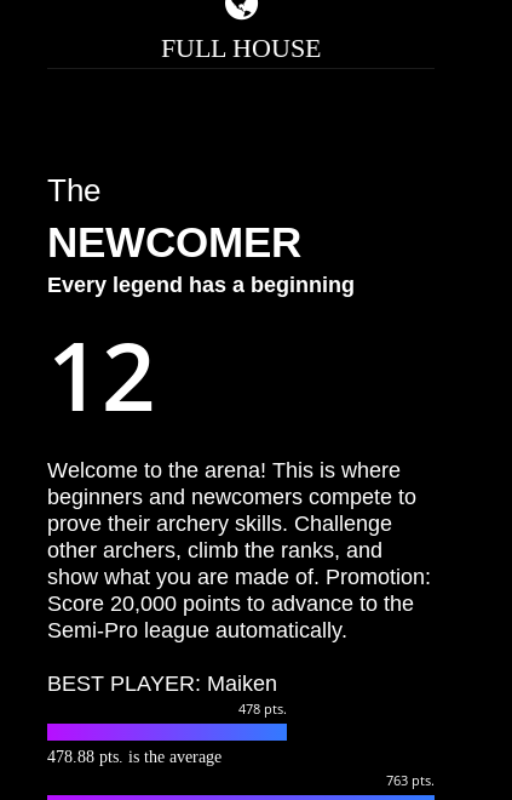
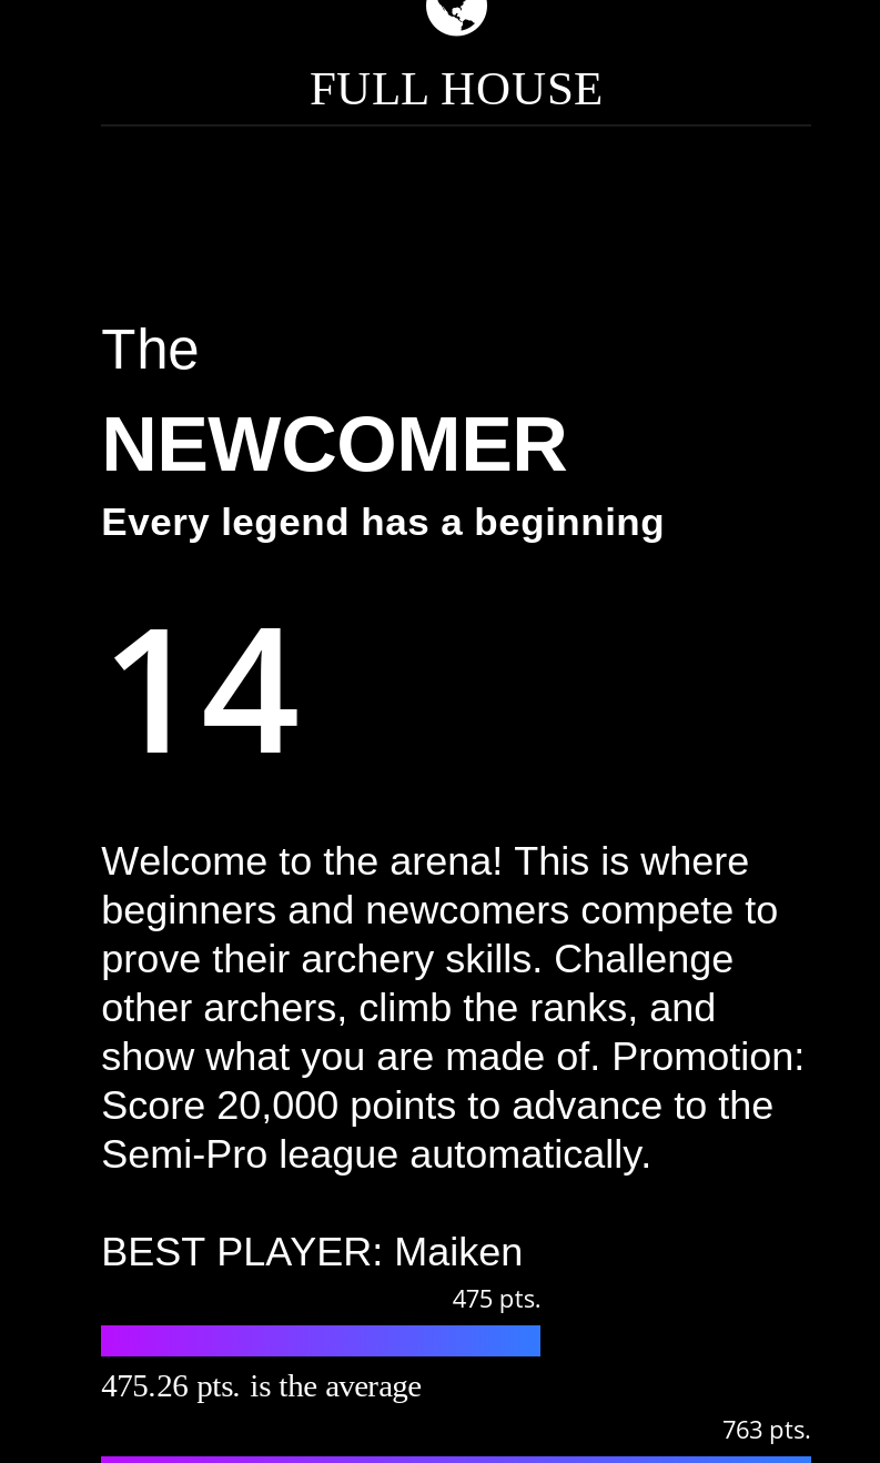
[47,311,156,439] 12 -> [101,569,301,805] 14
[239,700,287,718] 478 pts. -> [453,1281,541,1314] 475 pts.
[47,747,222,766] 478.88 pts. is the average -> [101,1368,421,1403] 475.26 pts. is the average

